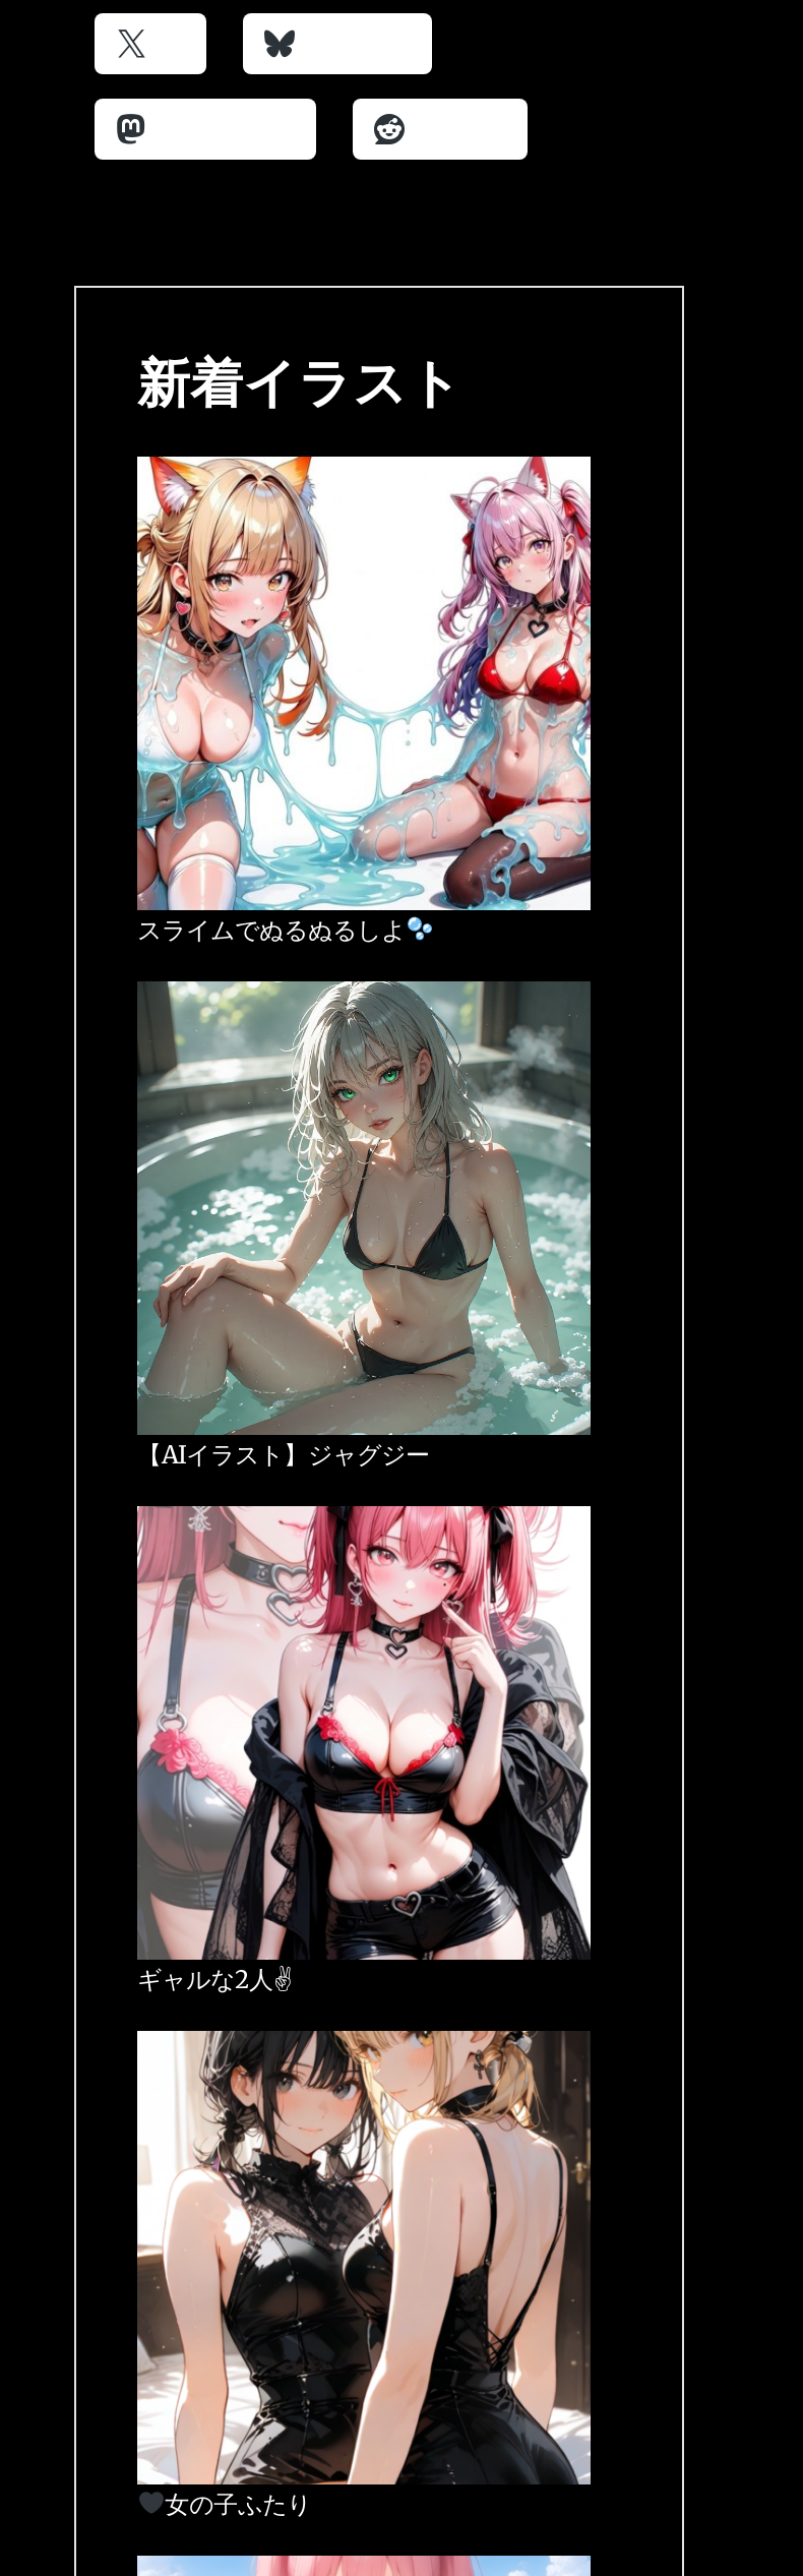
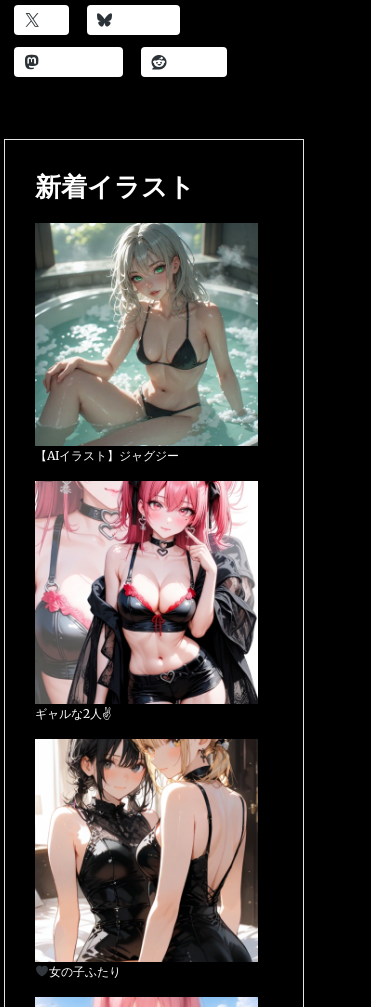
[135,455,593,944] [image] | スライムでぬるぬるしよ -> none

